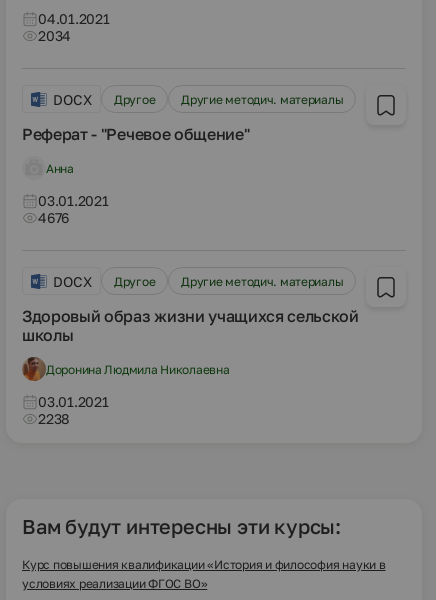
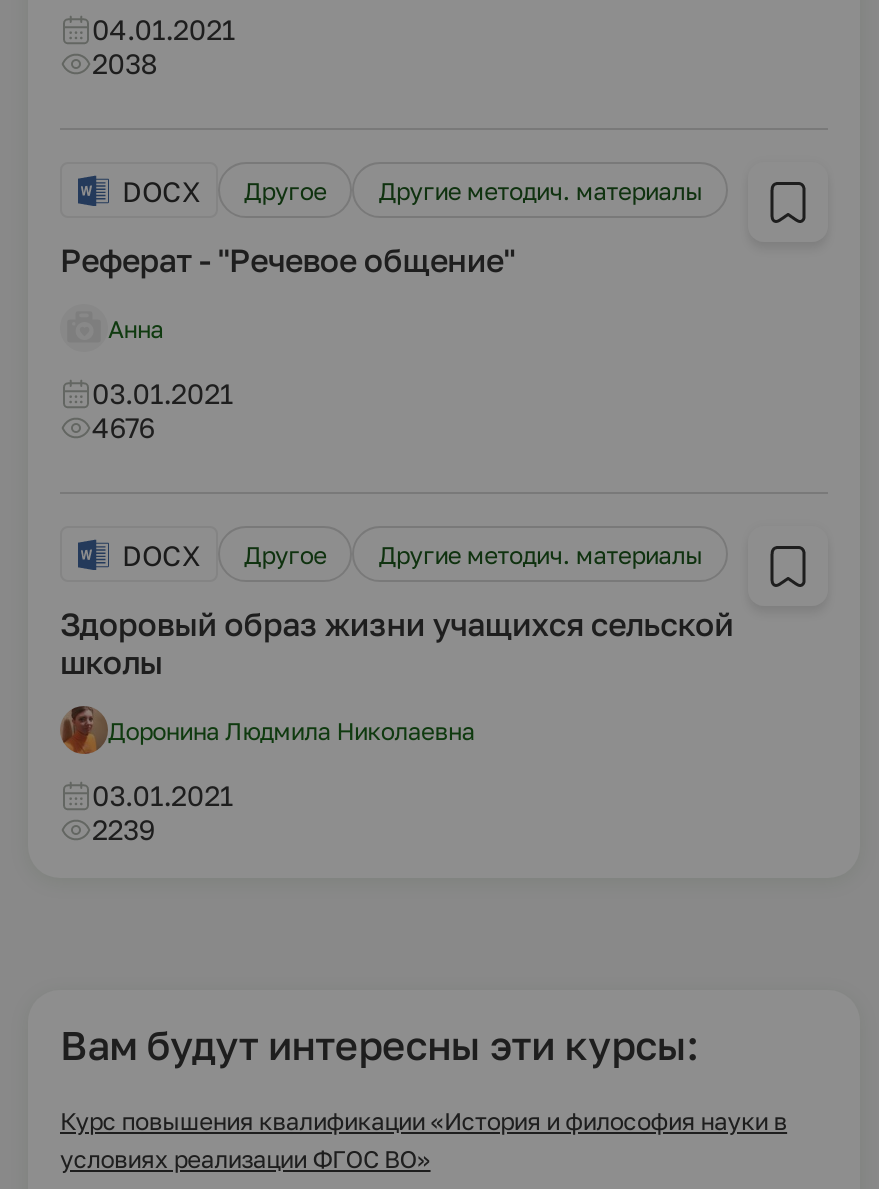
[38,27,71,44] 2034 -> [92,46,158,80] 2038
[38,410,70,427] 2238 -> [92,812,154,846] 2239

